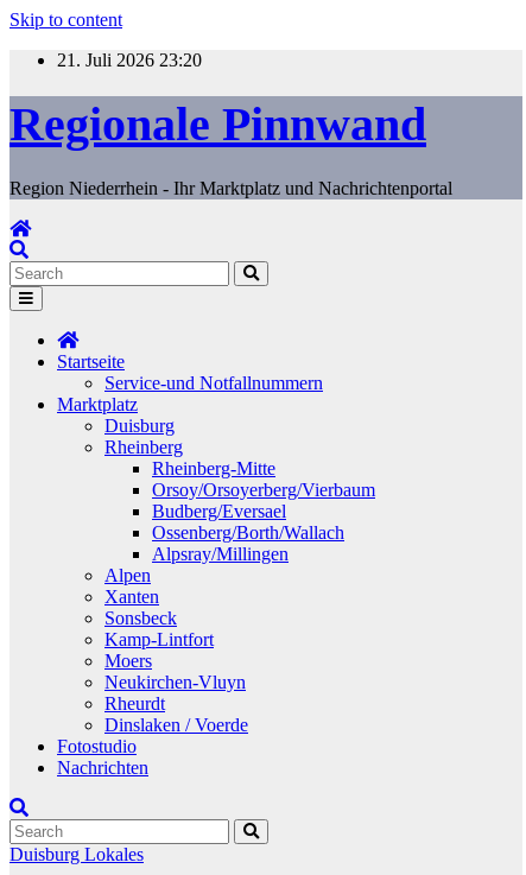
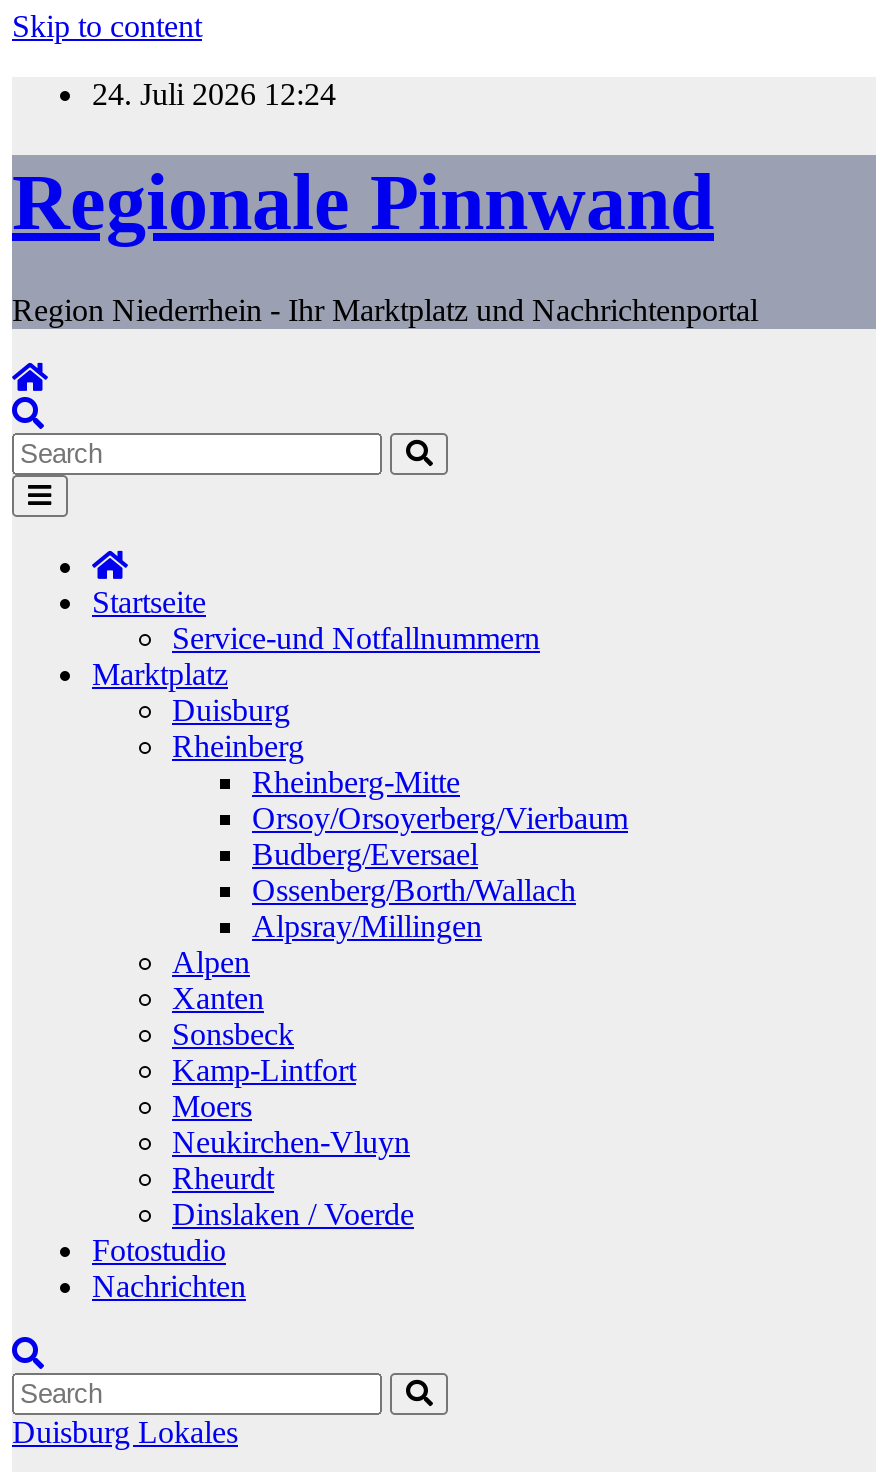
[57,50,202,70] 21. Juli 2026 23:20 -> [92,77,336,111] 24. Juli 2026 12:24

